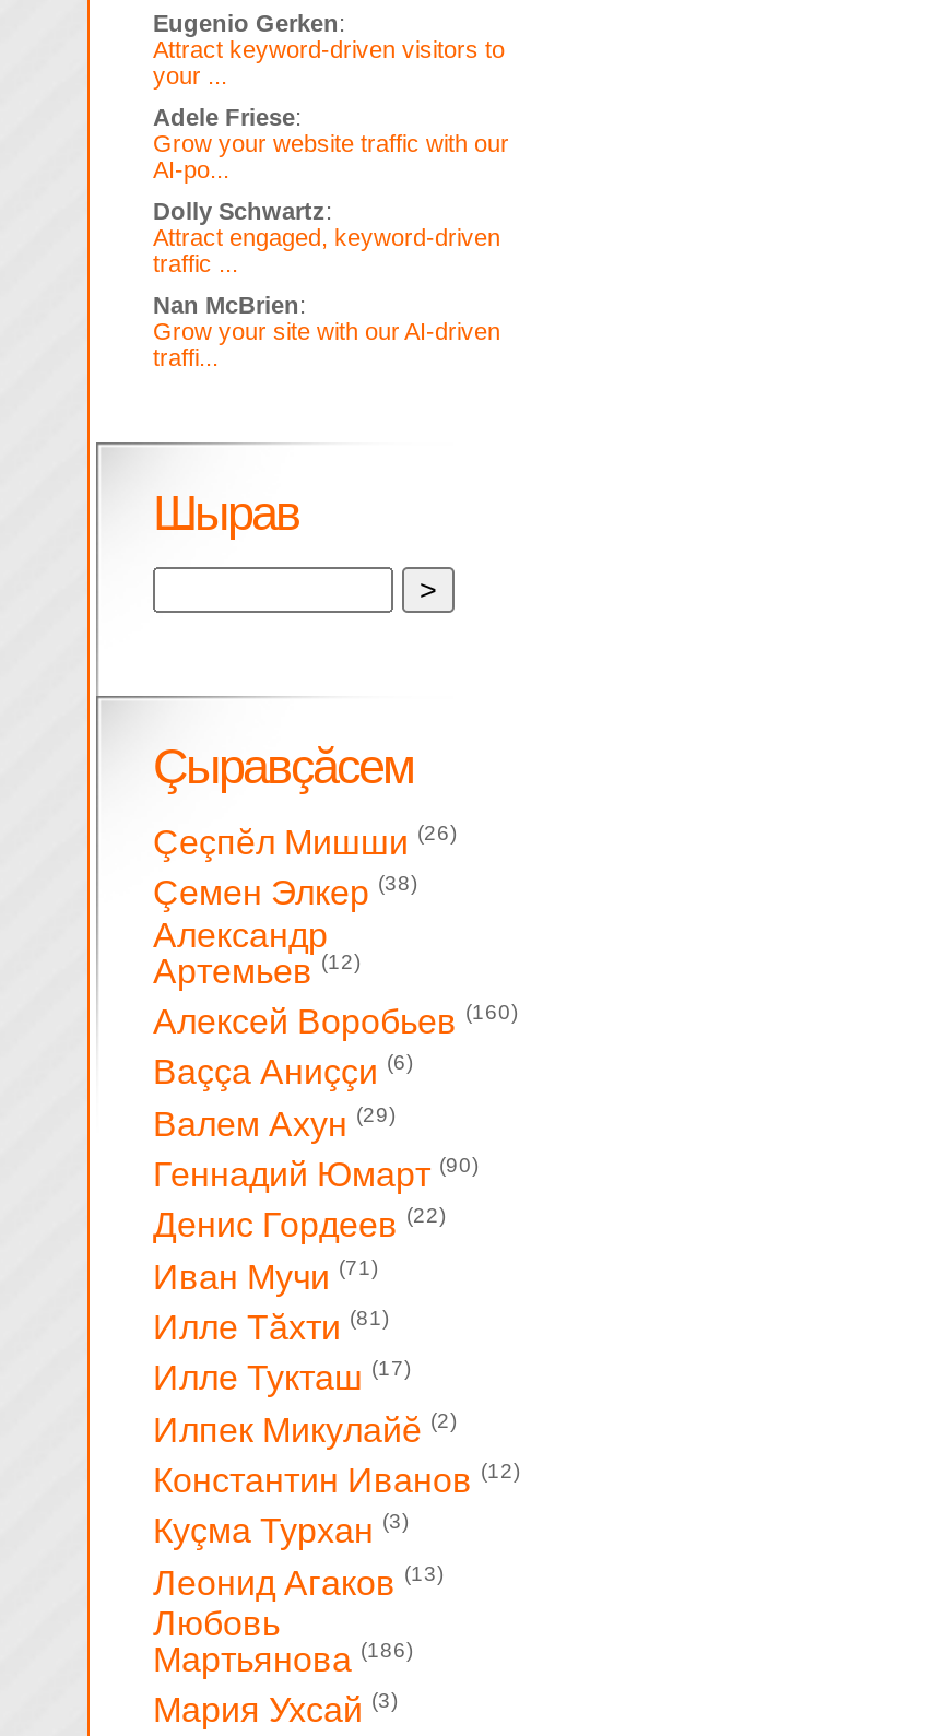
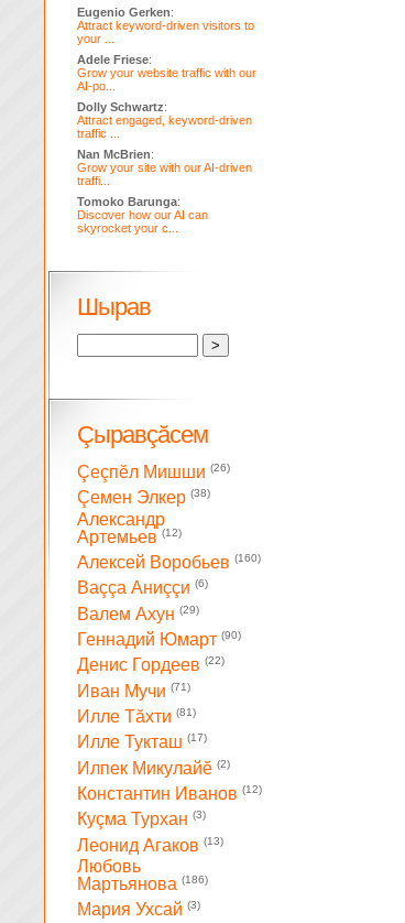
none -> [77,195,208,235] Tomoko Barunga: | Discover how our AI can | skyrocket your c...

